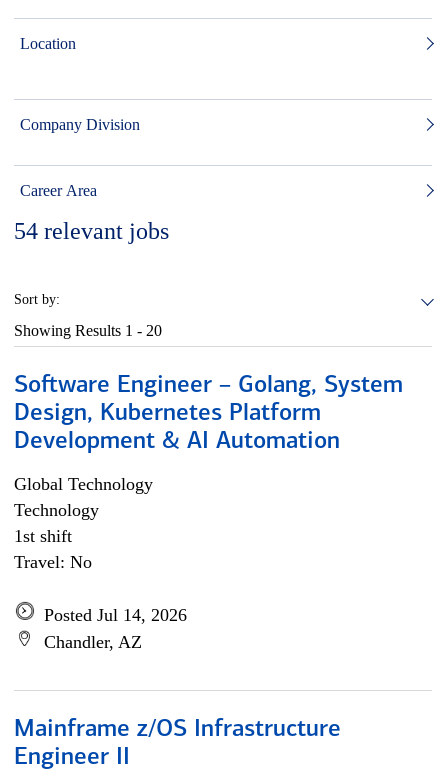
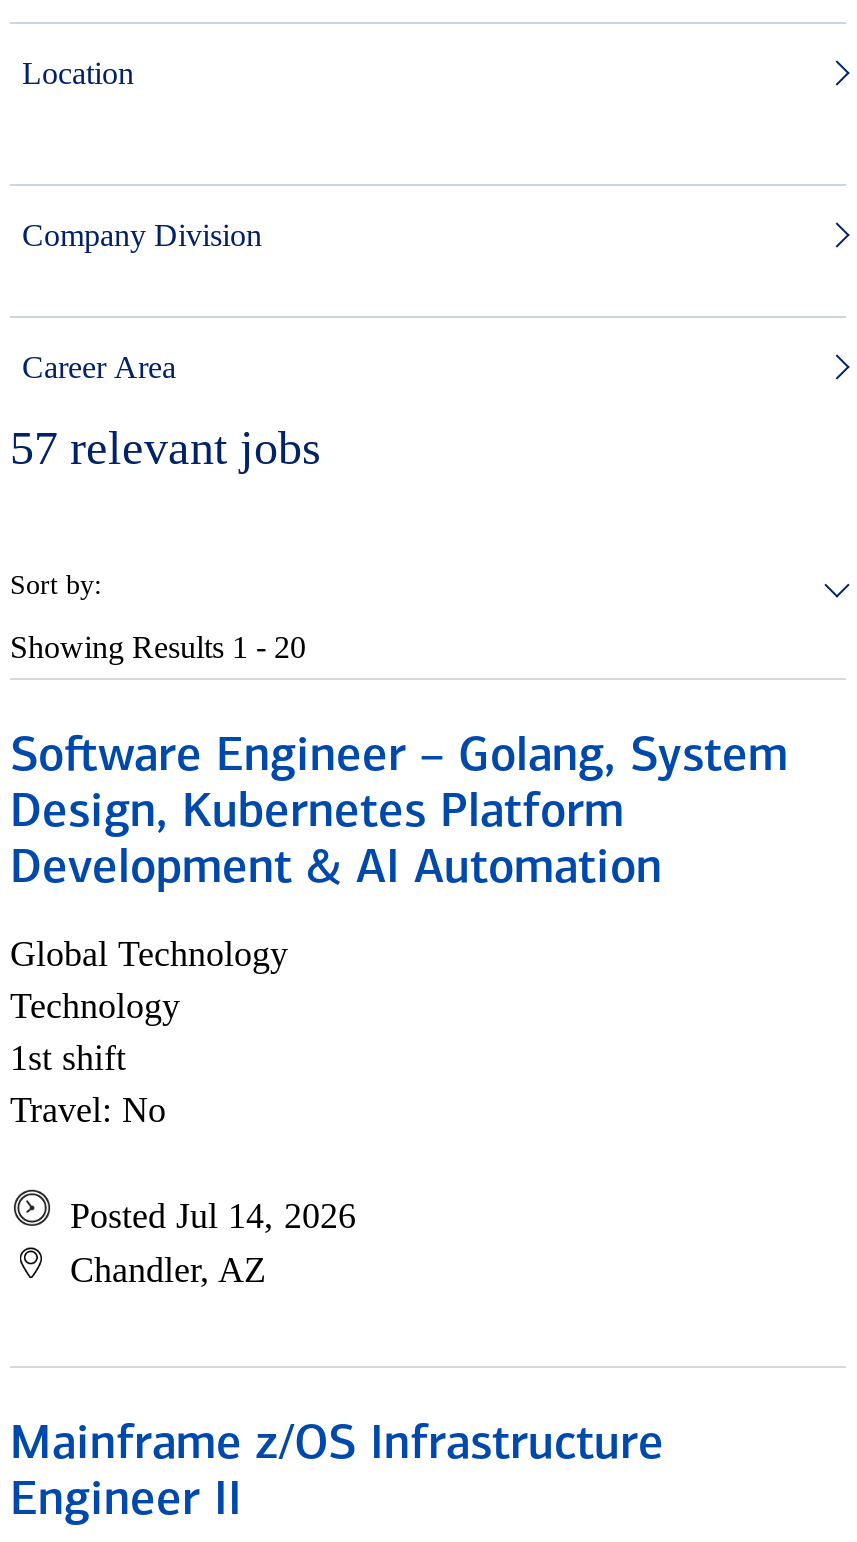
[14,218,169,244] 54 relevant jobs -> [10,422,320,474] 57 relevant jobs

